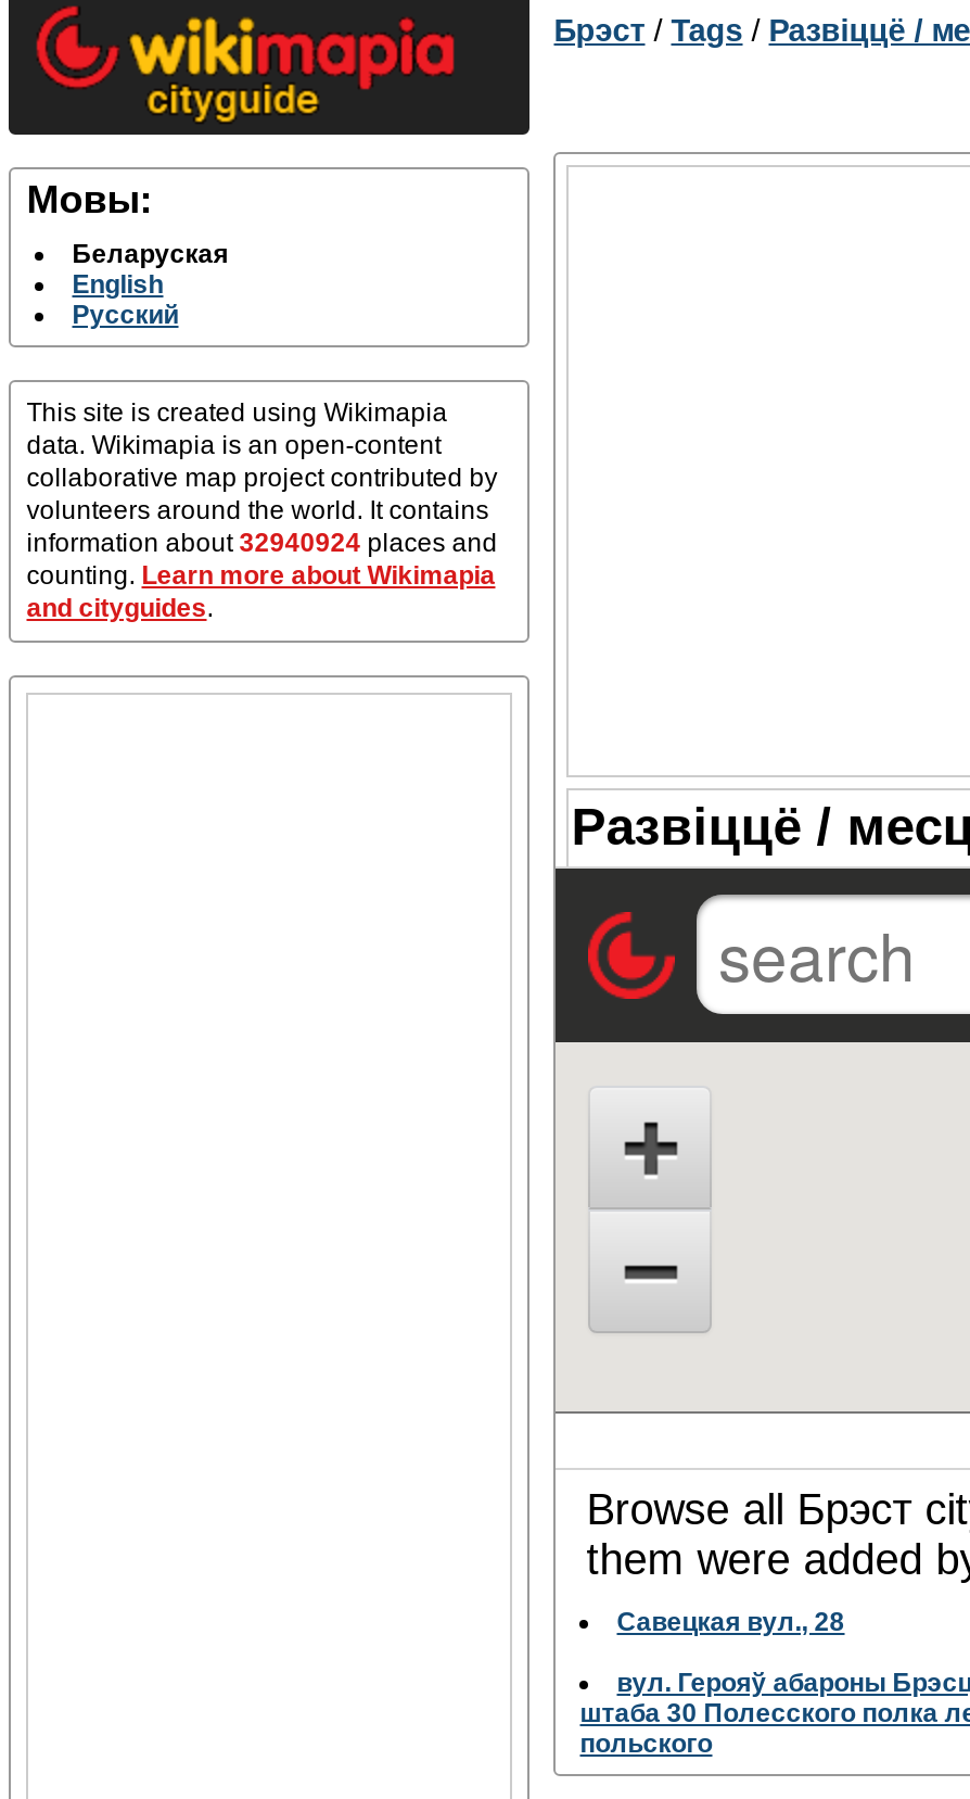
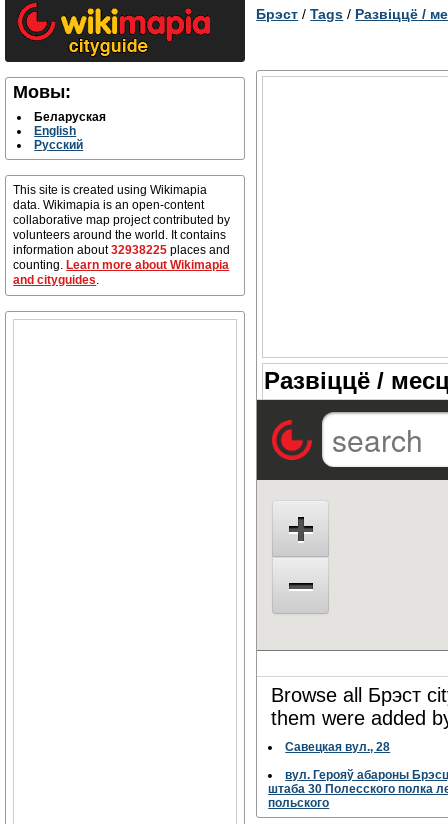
[26,528,497,558] information about 32940924 places and -> [13,243,230,257] information about 32938225 places and

